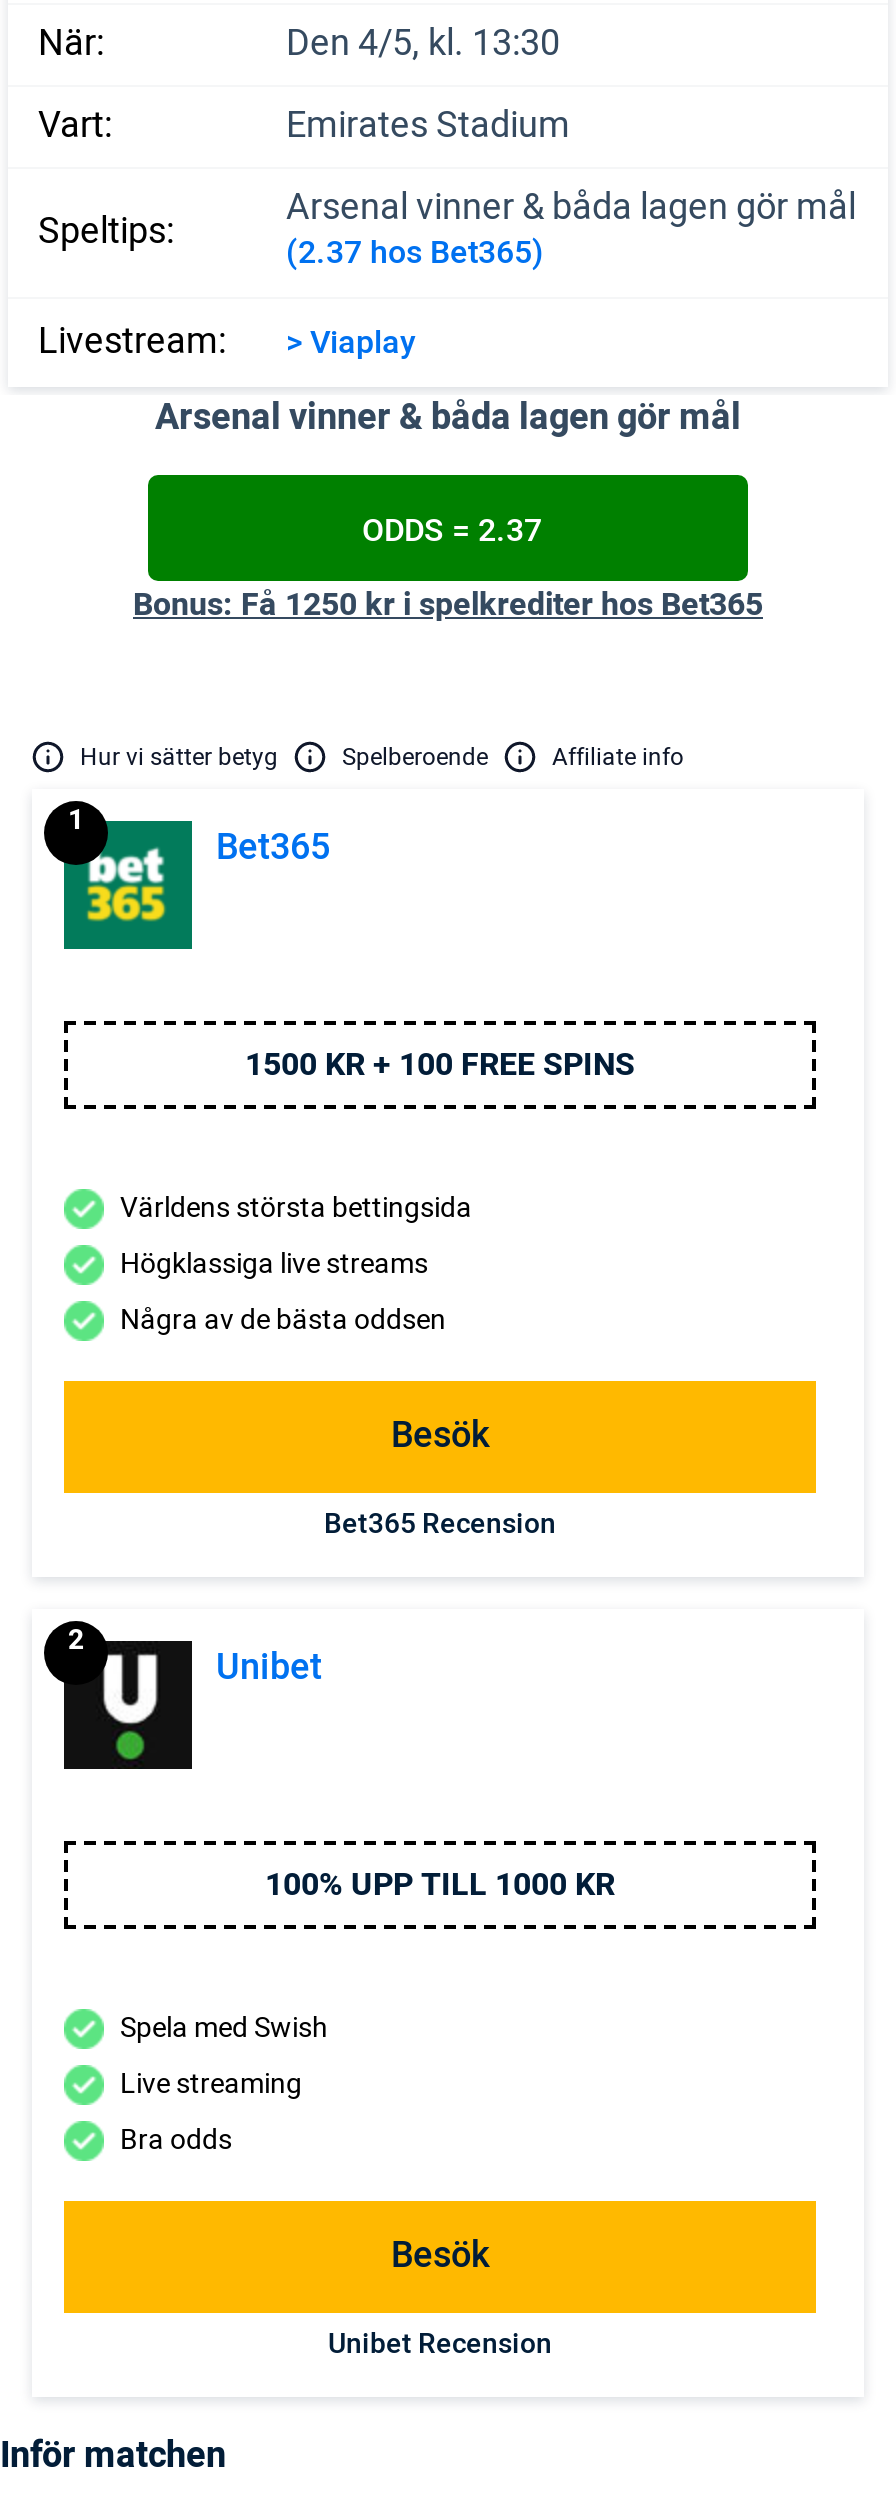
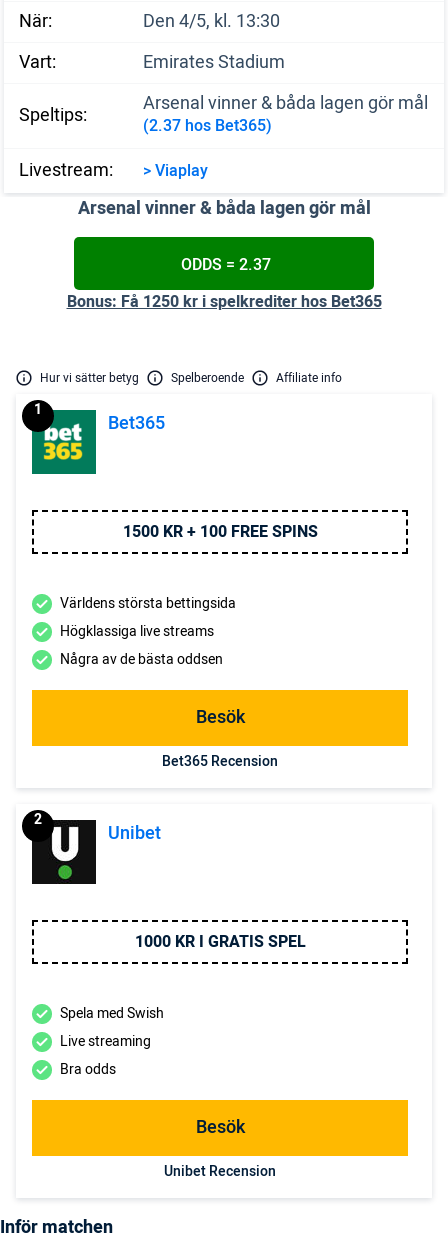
[265,1860,615,1908] 100% UPP TILL 1000 KR -> [134,930,305,954] 1000 KR I GRATIS SPEL

